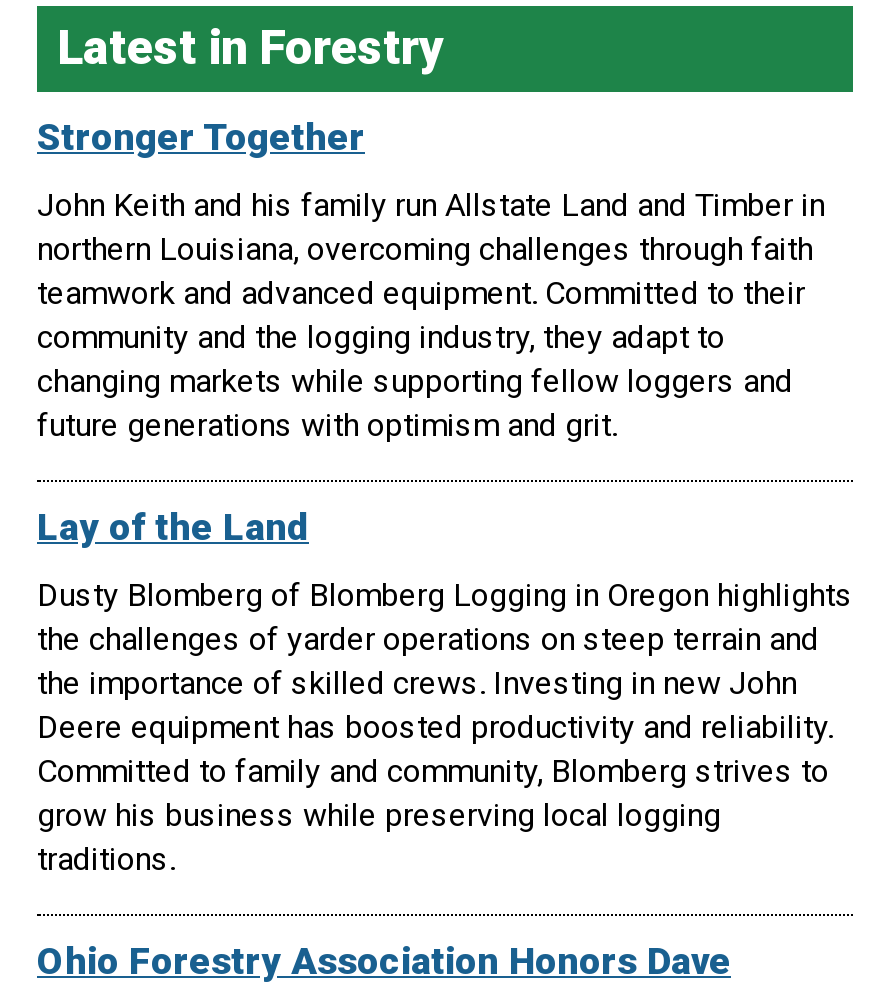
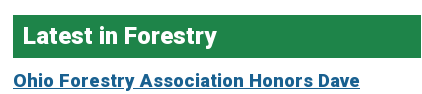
[37,116,853,878] Stronger Together | John Keith and his family run Allstate Land and Timber in | northern Louisiana, overcoming challenges through faith | teamwork and advanced equipment. Committed to their | community and the logging industry, they adapt to | changing markets while supporting fellow loggers and | future generations with optimism and grit. | Lay of the Land | Dusty Blomberg of Blomberg Logging in Oregon highlights | the challenges of yarder operations on steep terrain and | the importance of skilled crews. Investing in new John | Deere equipment has boosted productivity and reliability. | Committed to family and community, Blomberg strives to | grow his business while preserving local logging | traditions. -> none

